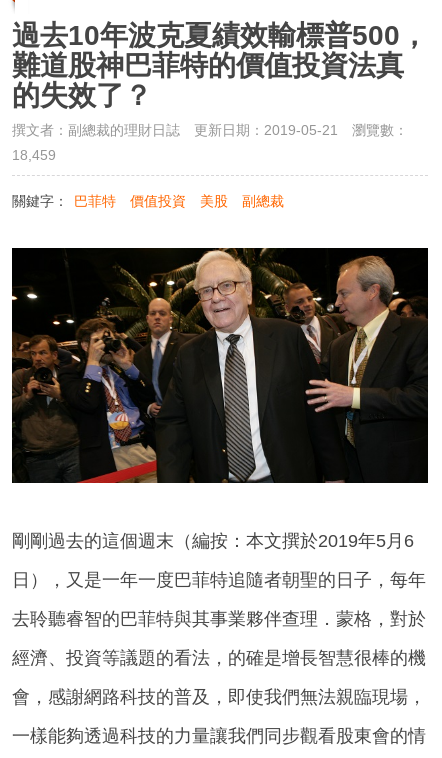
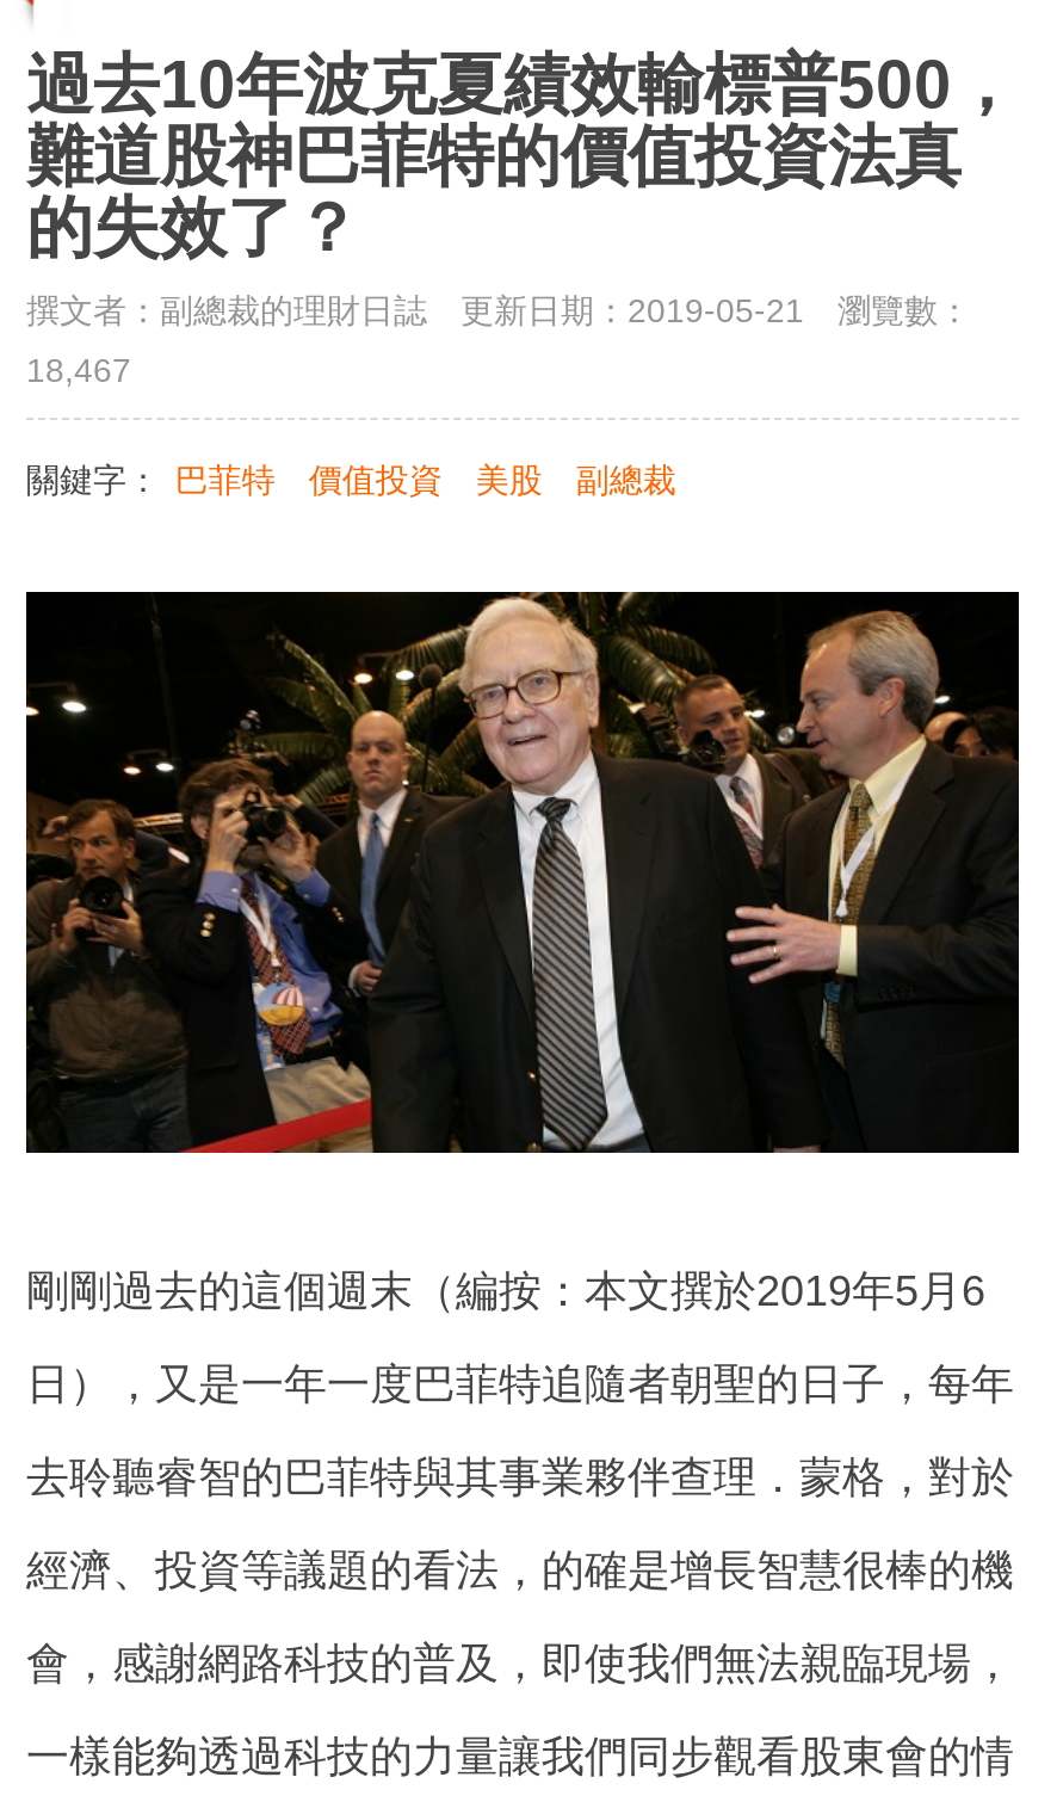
[12,147,56,163] 18,459 -> [26,351,131,389] 18,467

